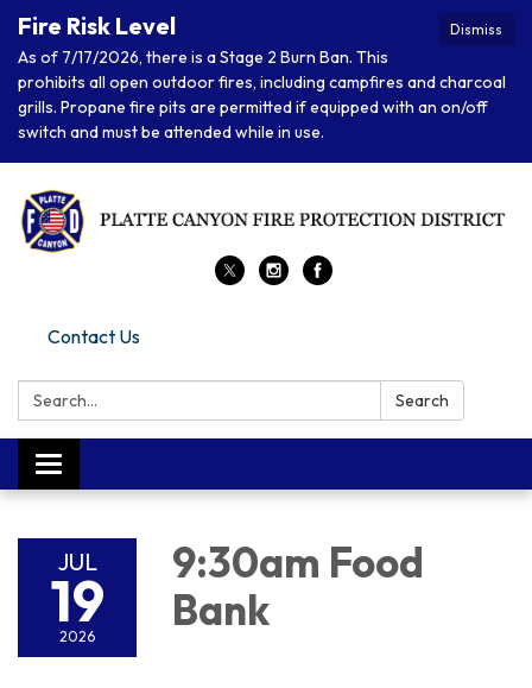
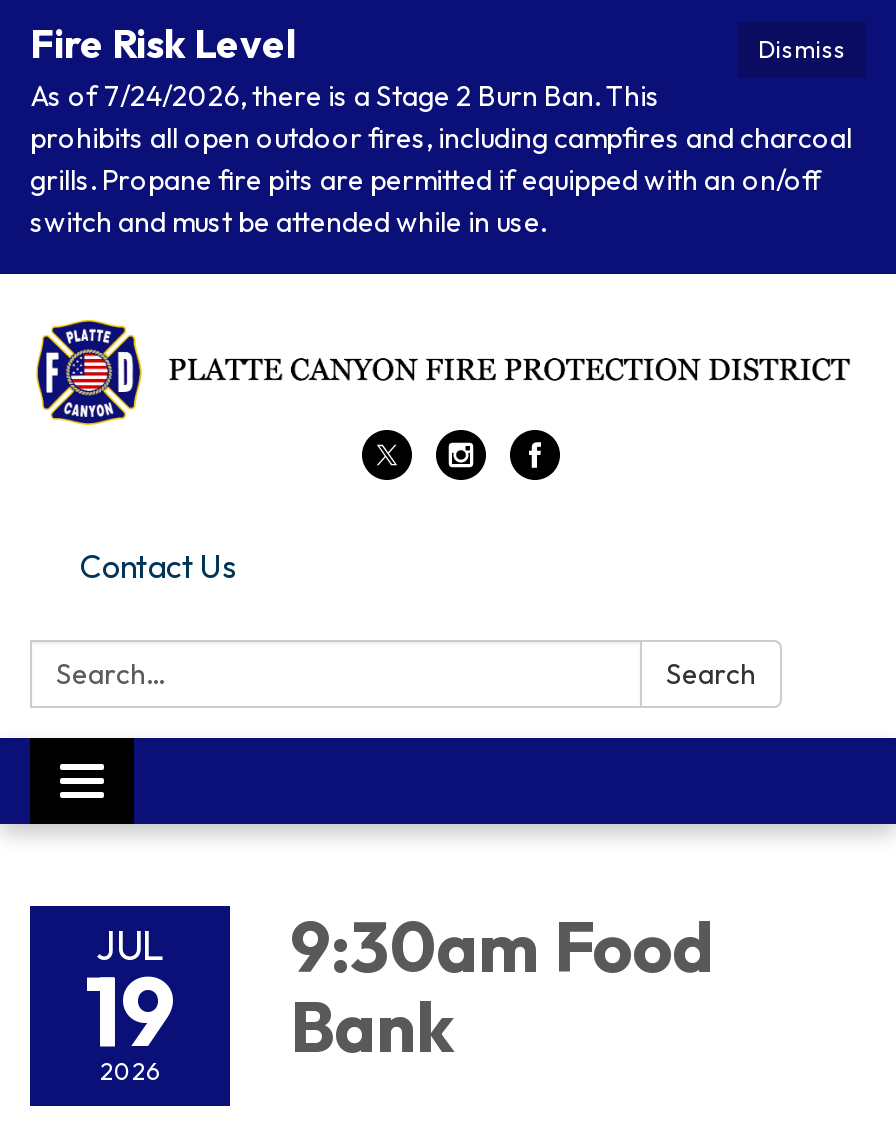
[18,46,388,68] As of 7/17/2026, there is a Stage 2 Burn Ban. This -> [30,78,660,114] As of 7/24/2026, there is a Stage 2 Burn Ban. This

